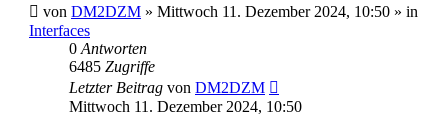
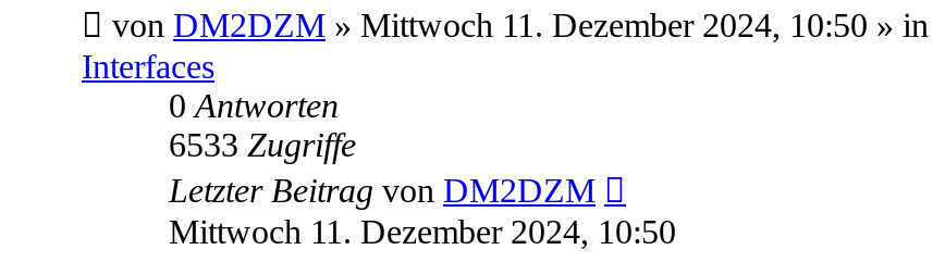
[69,58,155,75] 6485 Zugriffe -> [169,126,356,163] 6533 Zugriffe

